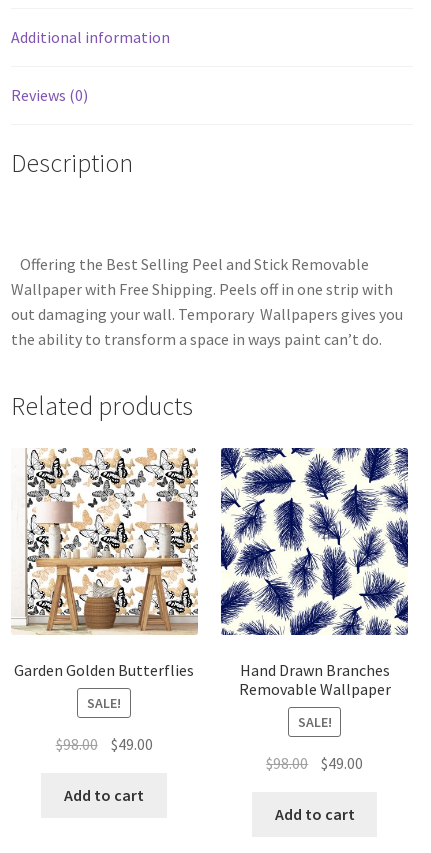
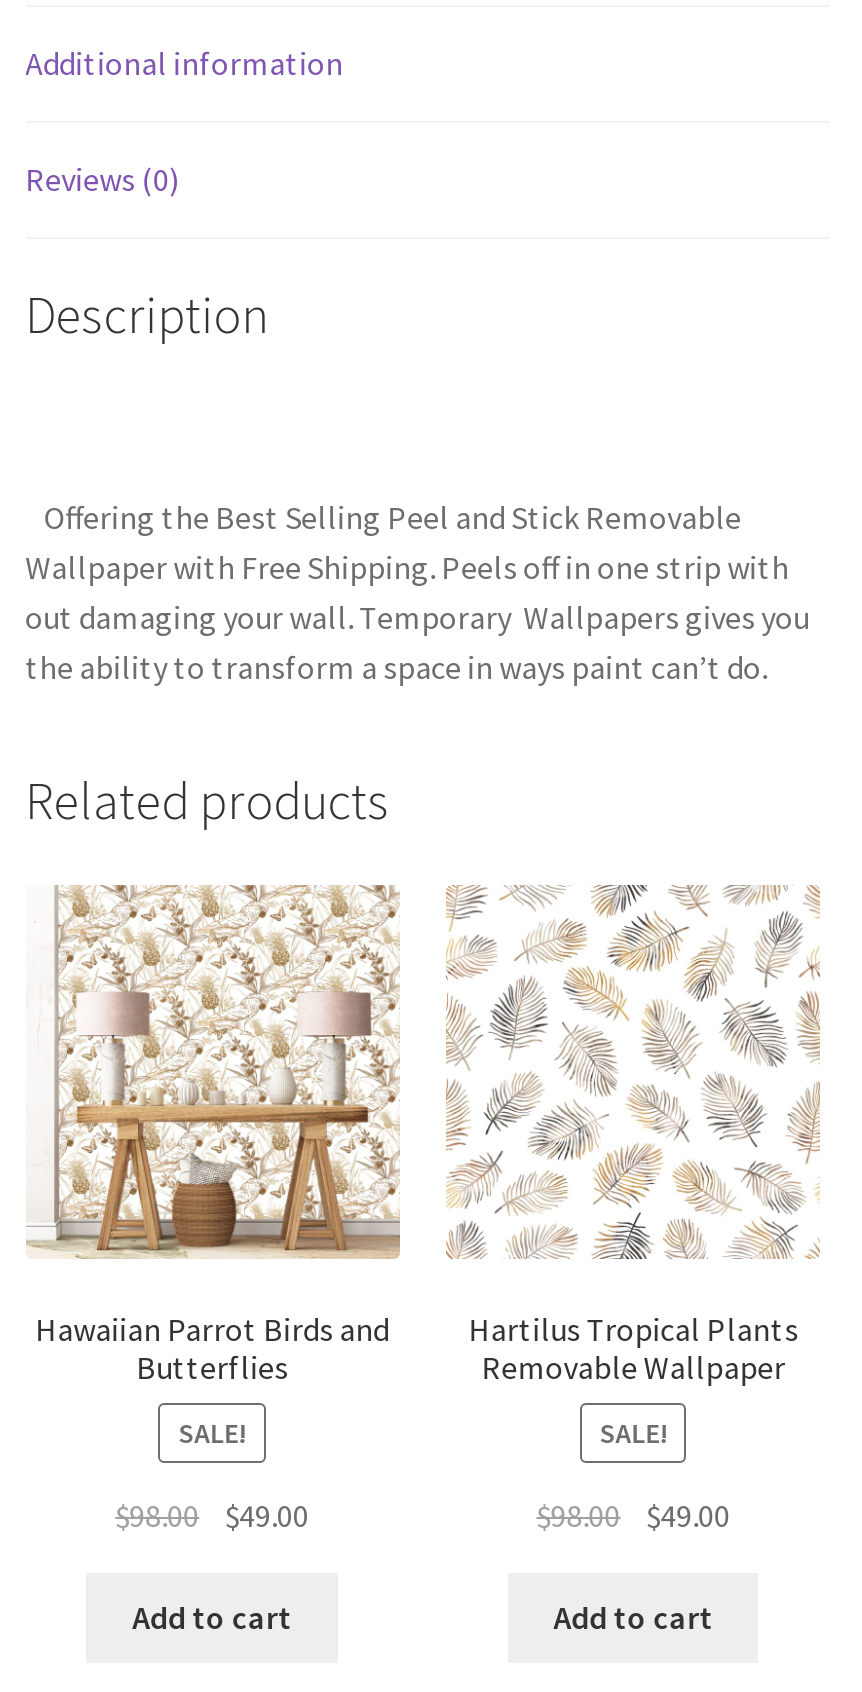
[26,448,199,616] [image] -> [56,883,400,1221] [image]
[220,447,409,680] [image] | Hand Drawn Branches -> [444,883,822,1349] [image] | Hartilus Tropical Plants
[14,660,194,680] Garden Golden Butterflies -> [35,1309,389,1387] Hawaiian Parrot Birds and | Butterflies

